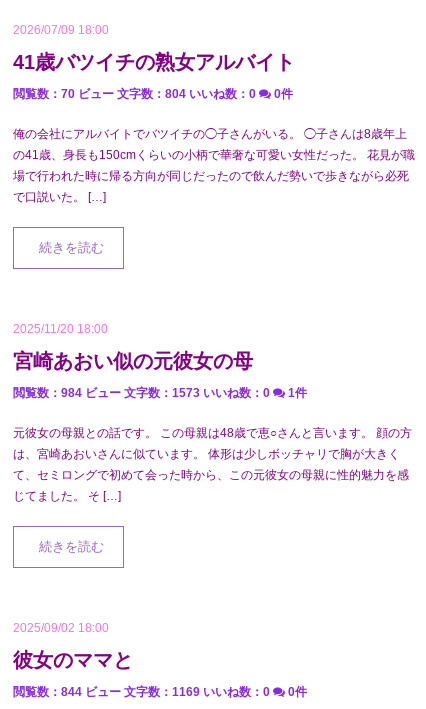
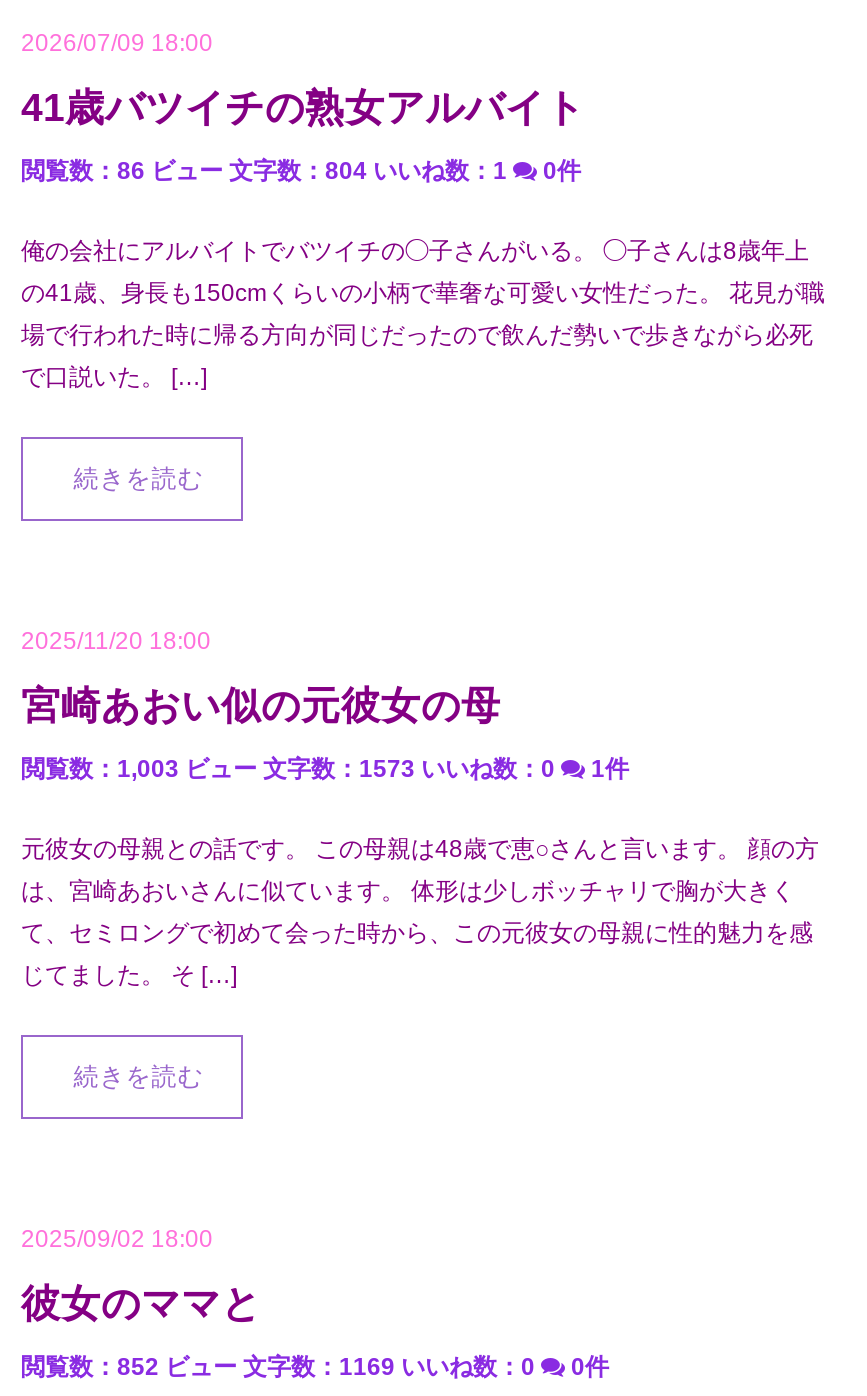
[13,87,256,101] 閲覧数：70 ビュー 文字数：804 いいね数：0 -> [21,157,507,185] 閲覧数：86 ビュー 文字数：804 いいね数：1
[13,386,270,400] 閲覧数：984 ビュー 文字数：1573 いいね数：0 -> [21,755,555,783] 閲覧数：1,003 ビュー 文字数：1573 いいね数：0
[13,685,270,699] 閲覧数：844 ビュー 文字数：1169 いいね数：0 -> [21,1353,535,1381] 閲覧数：852 ビュー 文字数：1169 いいね数：0

